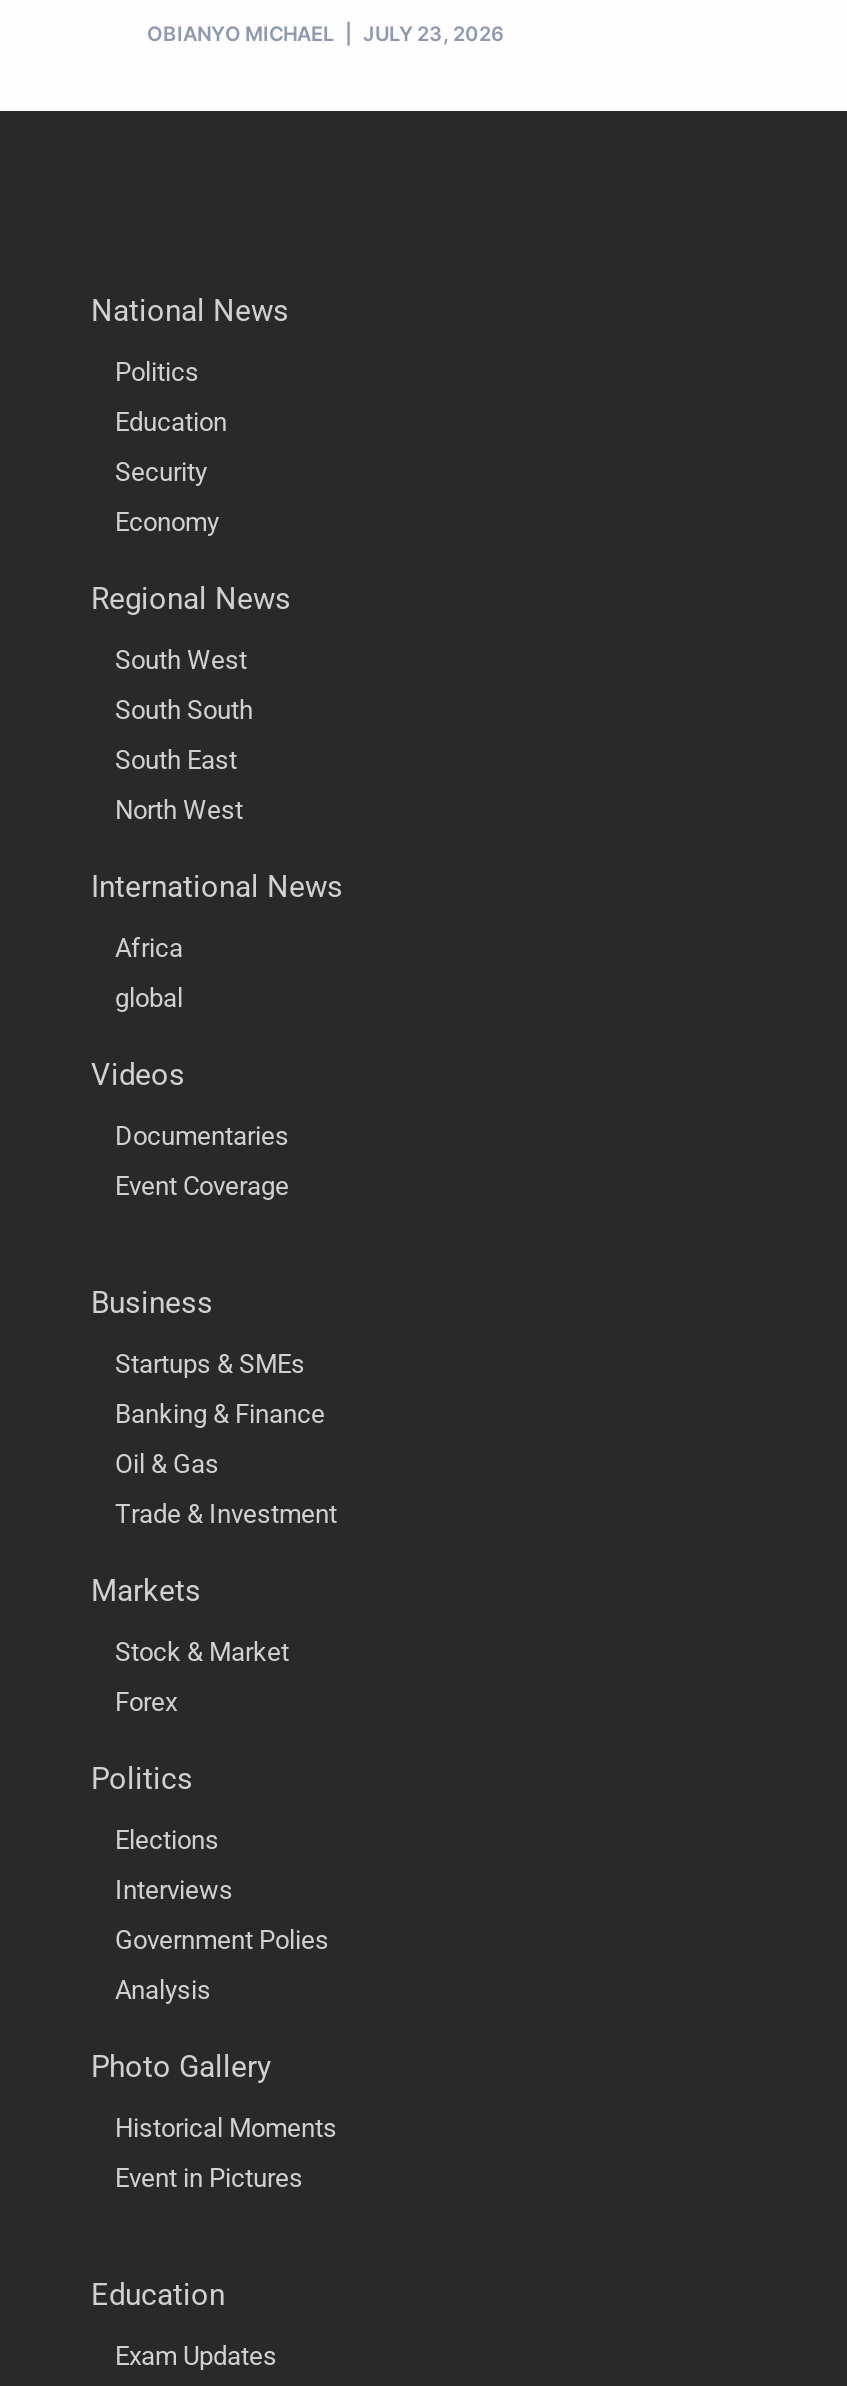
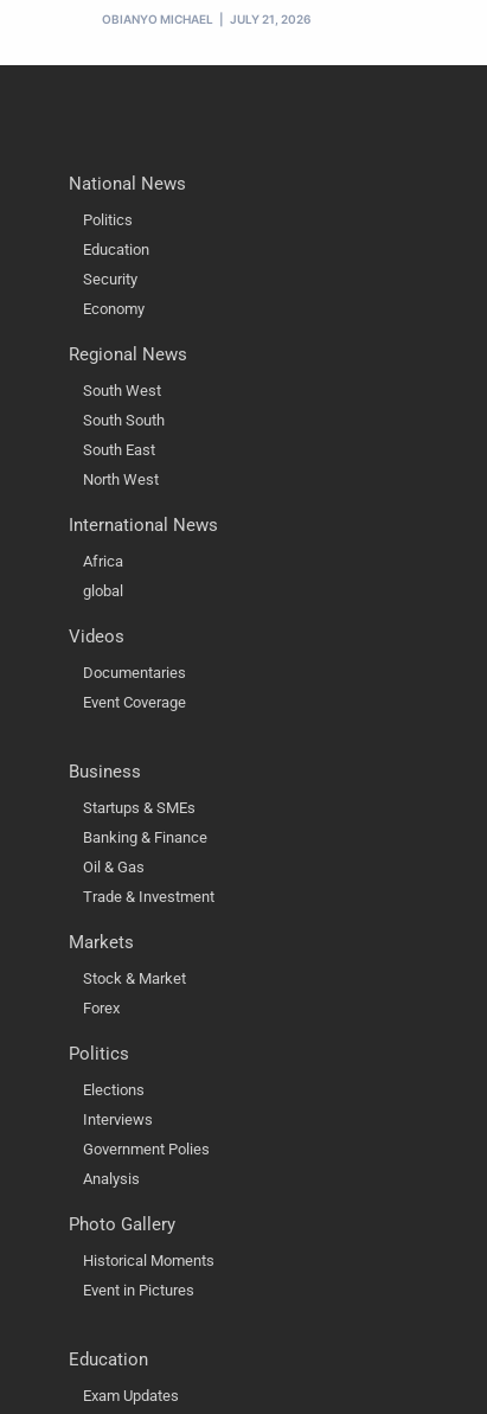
[147,22,503,46] OBIANYO MICHAEL JULY 23, 2026 -> [102,12,310,26] OBIANYO MICHAEL JULY 21, 2026

